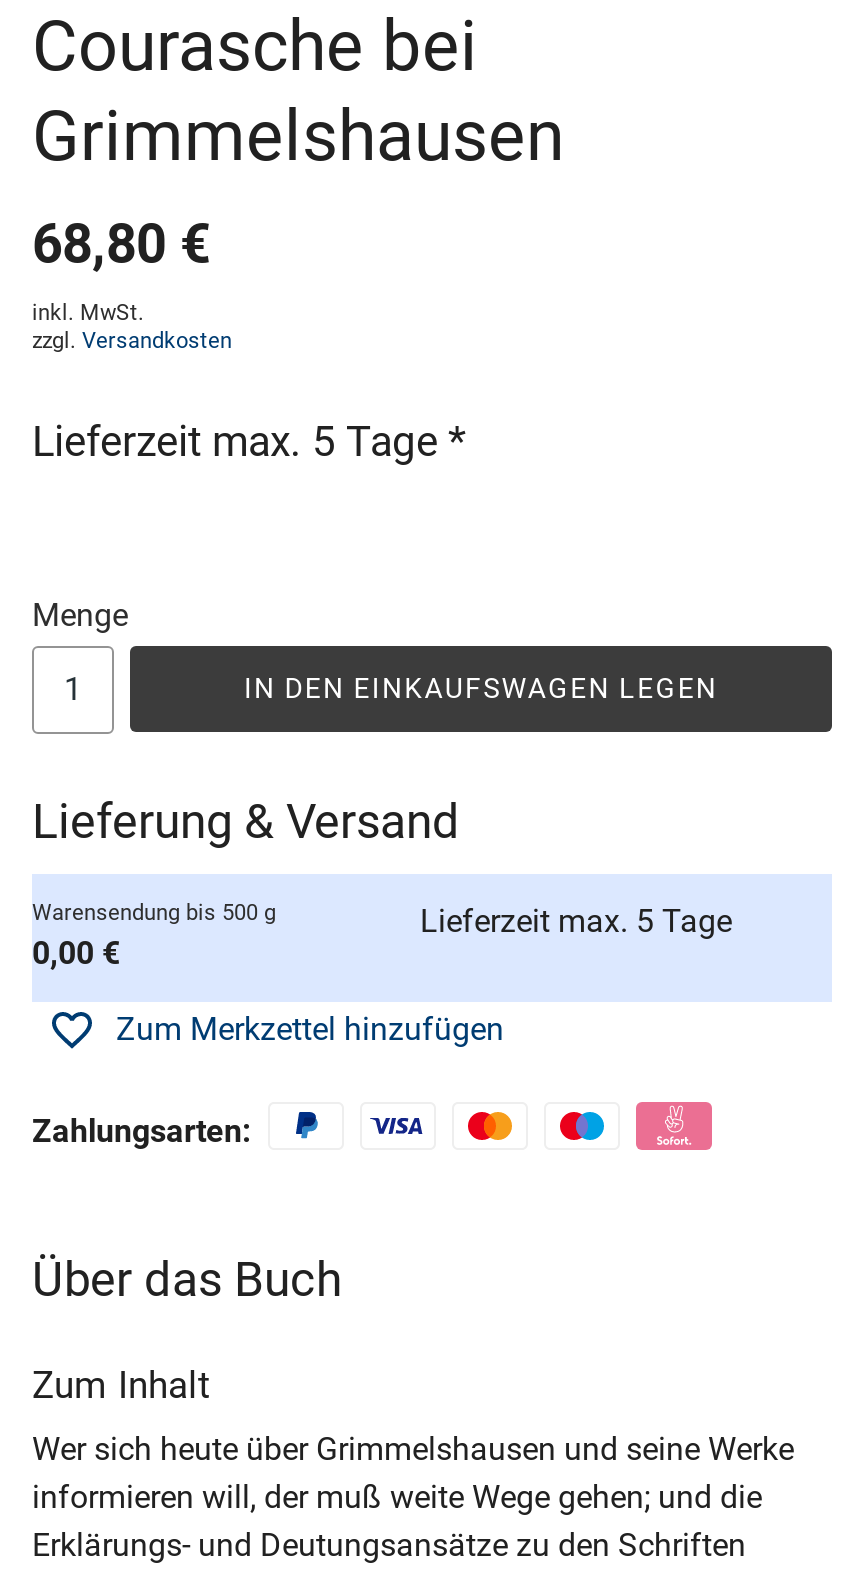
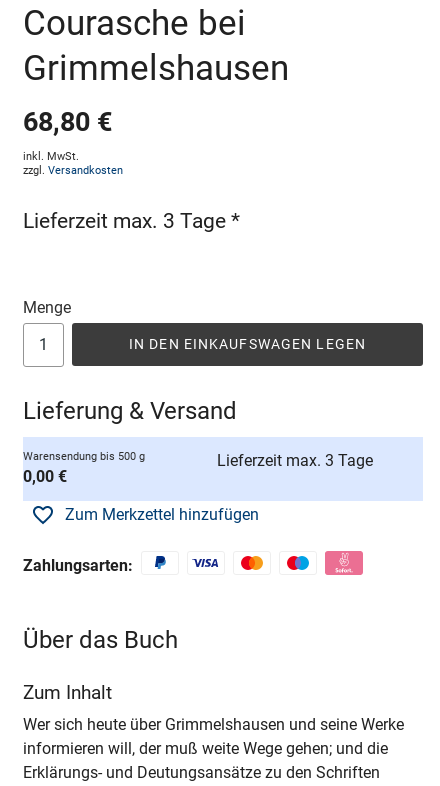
[32,418,466,466] Lieferzeit max. 5 Tage * -> [23,209,240,233] Lieferzeit max. 3 Tage *
[420,902,732,940] Lieferzeit max. 5 Tage -> [217,451,373,470] Lieferzeit max. 3 Tage

